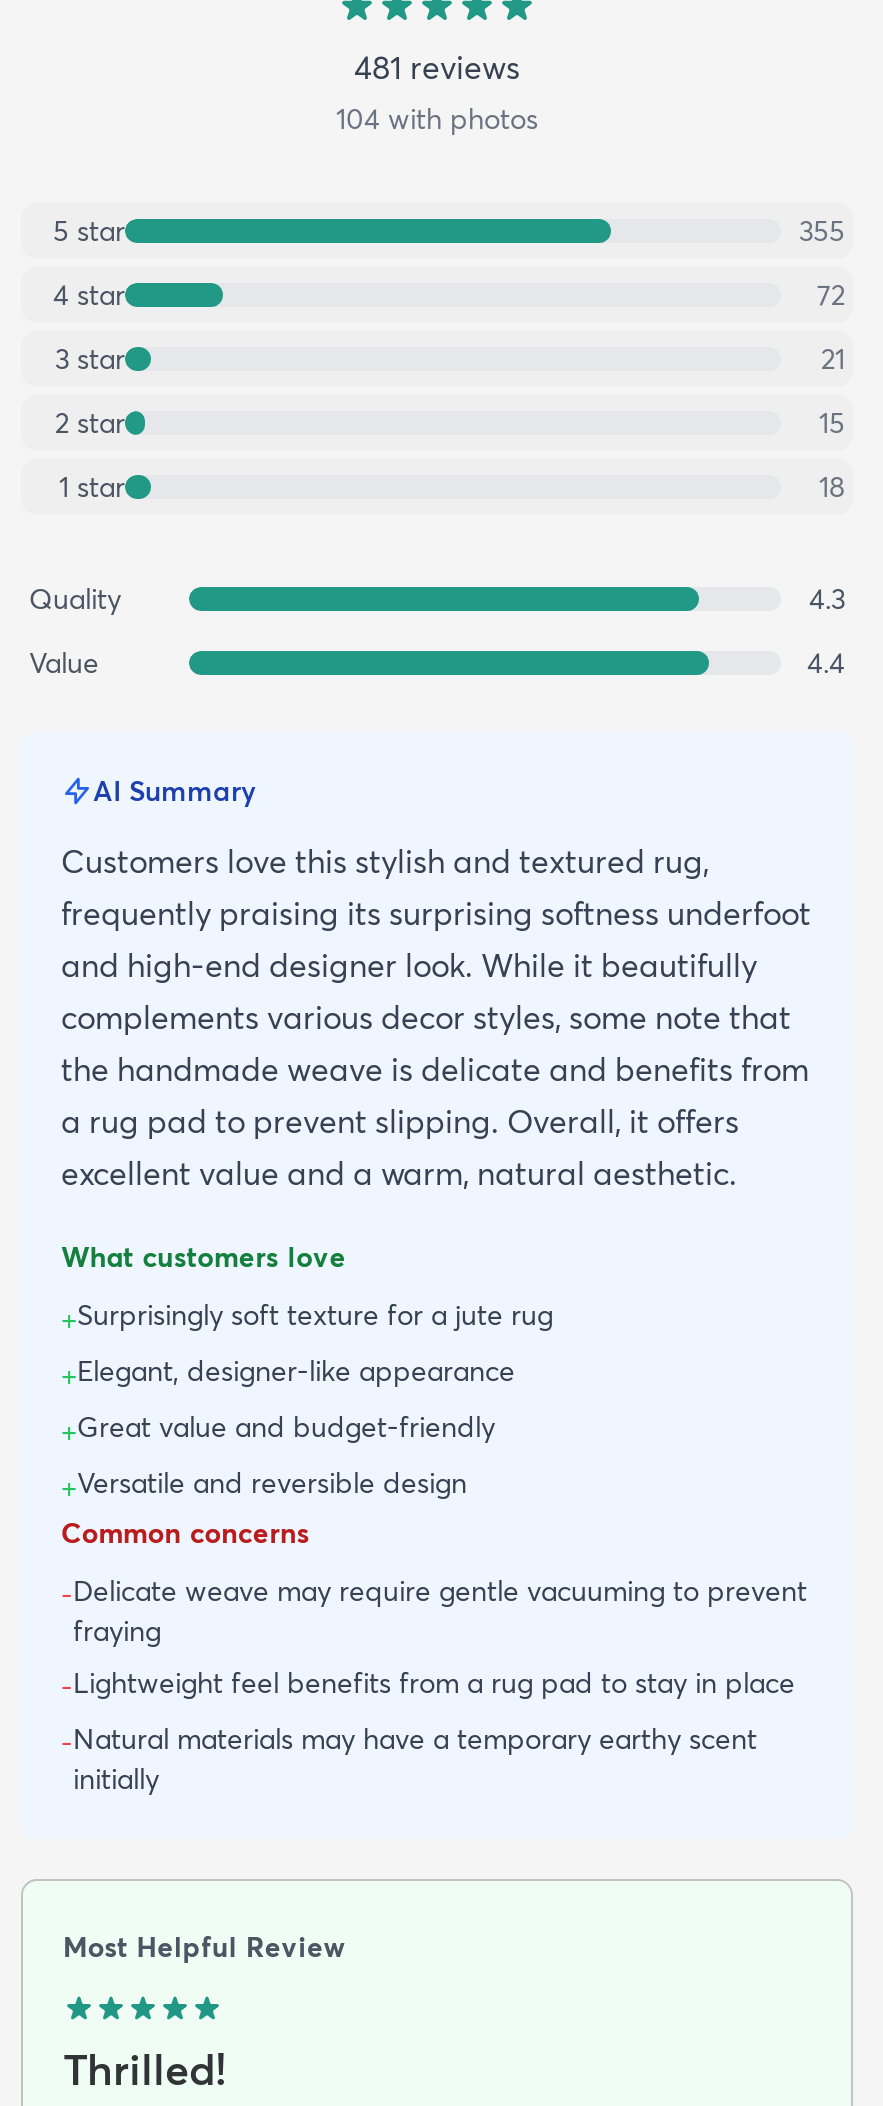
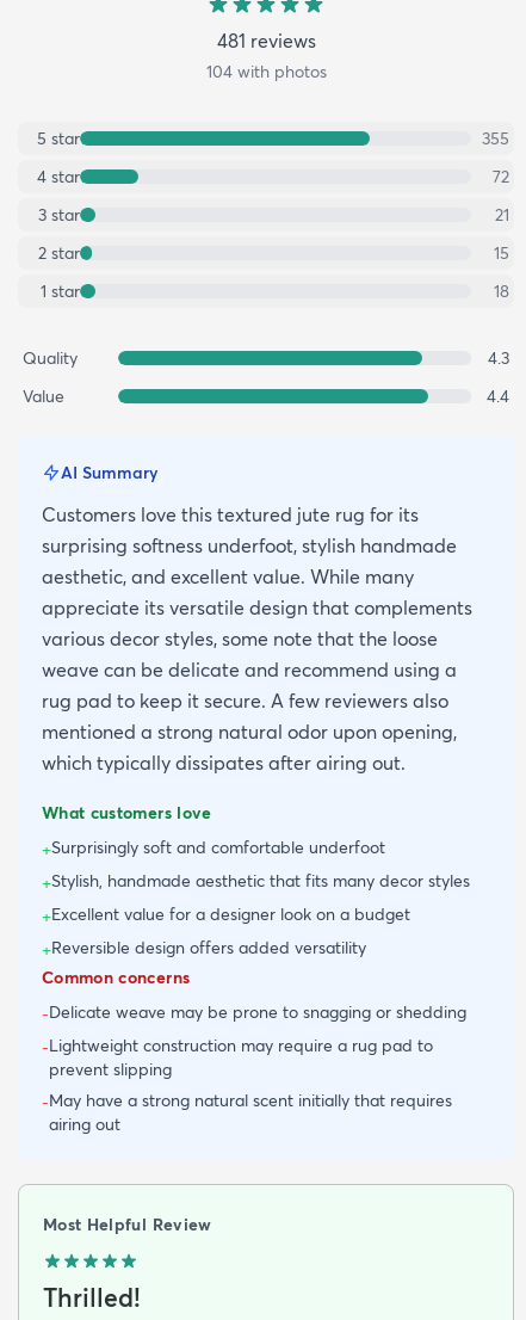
[61,842,811,1194] Customers love this stylish and textured rug, | frequently praising its surprising softness underfoot | and high-end designer look. While it beautifully | complements various decor styles, some note that | the handmade weave is delicate and benefits from | a rug pad to prevent slipping. Overall, it offers | excellent value and a warm, natural aesthetic. -> [42,502,472,774] Customers love this textured jute rug for its | surprising softness underfoot, stylish handmade | aesthetic, and excellent value. While many | appreciate its versatile design that complements | various decor styles, some note that the loose | weave can be delicate and recommend using a | rug pad to keep it secure. A few reviewers also | mentioned a strong natural odor upon opening, | which typically dissipates after airing out.
[61,1298,553,1506] +Surprisingly soft texture for a jute rug | +Elegant, designer-like appearance | +Great value and budget-friendly | +Versatile and reversible design -> [42,836,470,961] +Surprisingly soft and comfortable underfoot | +Stylish, handmade aesthetic that fits many decor styles | +Excellent value for a designer look on a budget | +Reversible design offers added versatility
[61,1574,807,1798] -Delicate weave may require gentle vacuuming to prevent | fraying | -Lightweight feel benefits from a rug pad to stay in place | -Natural materials may have a temporary earthy scent | initially -> [42,1001,466,1135] -Delicate weave may be prone to snagging or shedding | -Lightweight construction may require a rug pad to | prevent slipping | -May have a strong natural scent initially that requires | airing out

